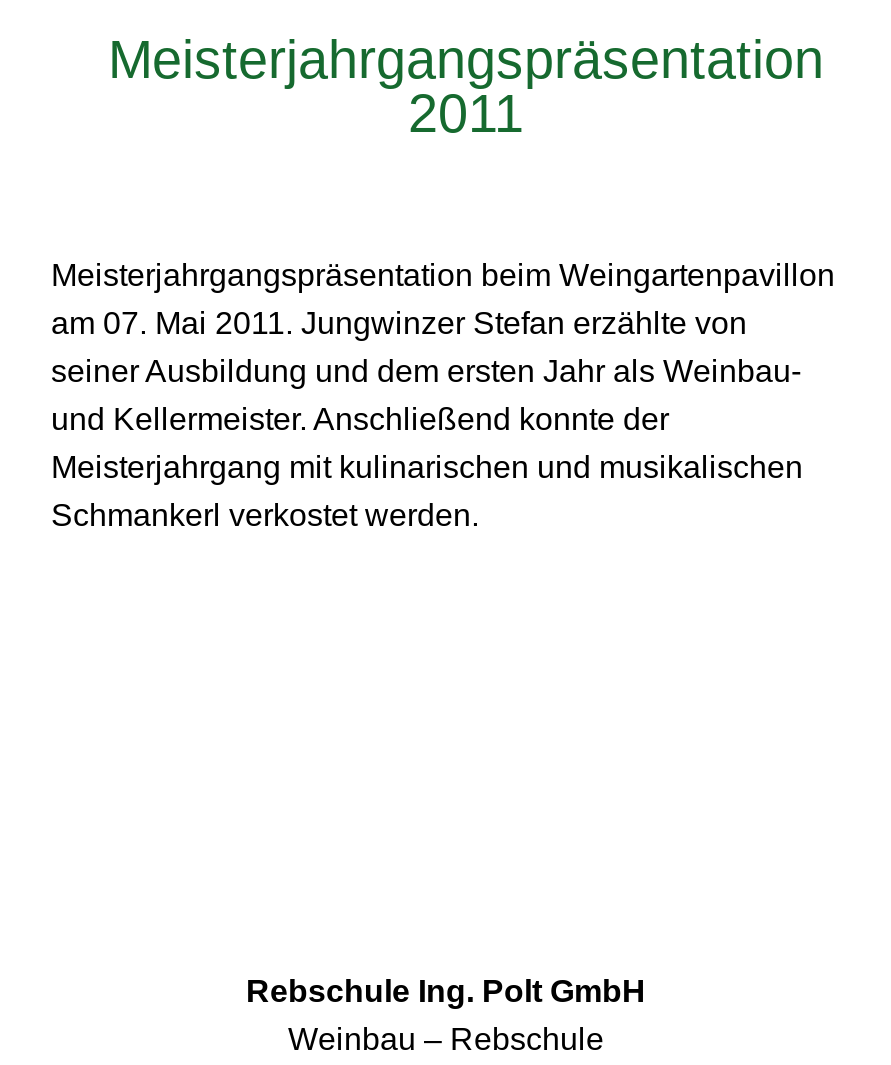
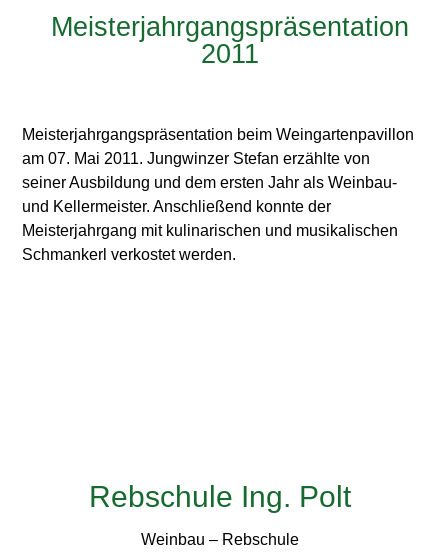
[246,974,646,1008] Rebschule Ing. Polt GmbH -> [89,480,351,513] Rebschule Ing. Polt

